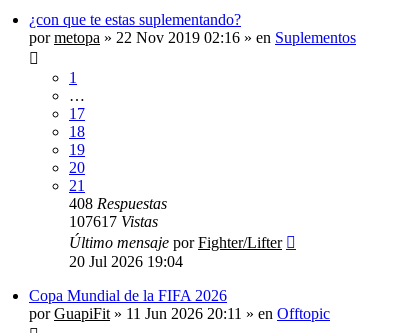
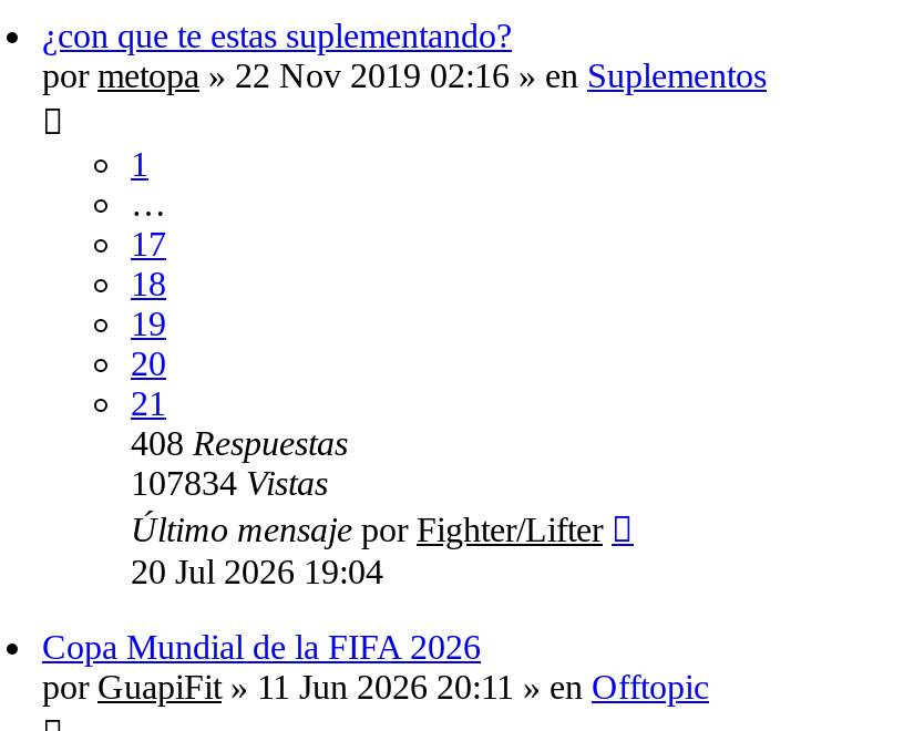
[69,213,158,230] 107617Vistas -> [131,463,328,501] 107834Vistas

